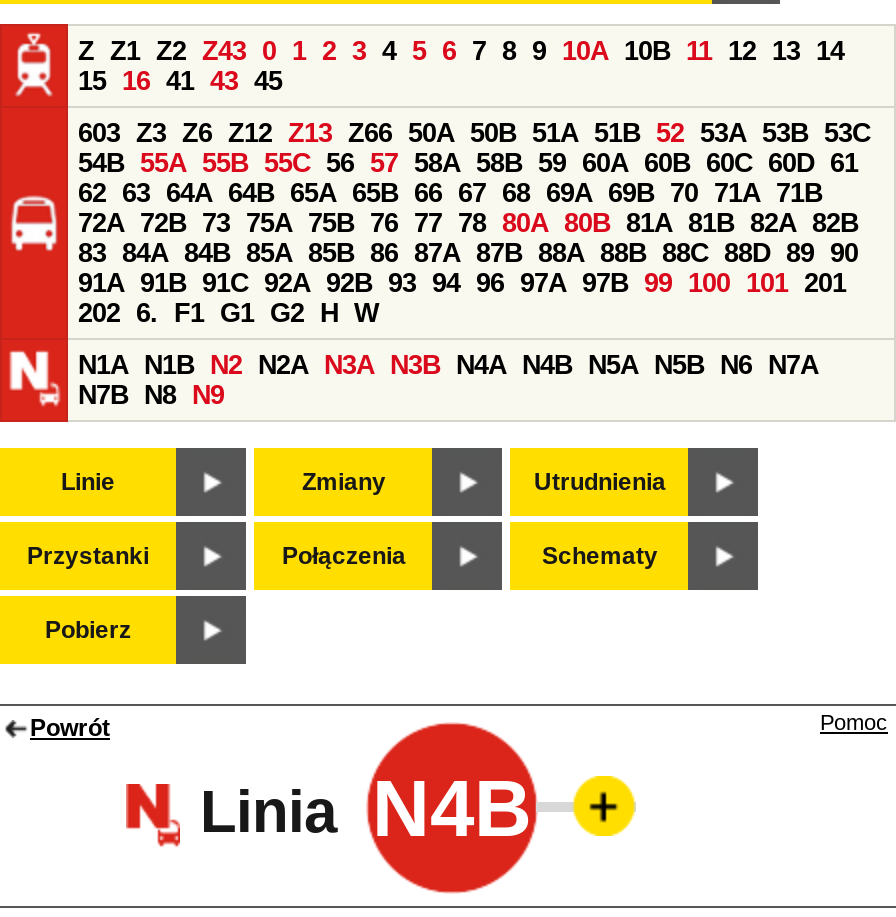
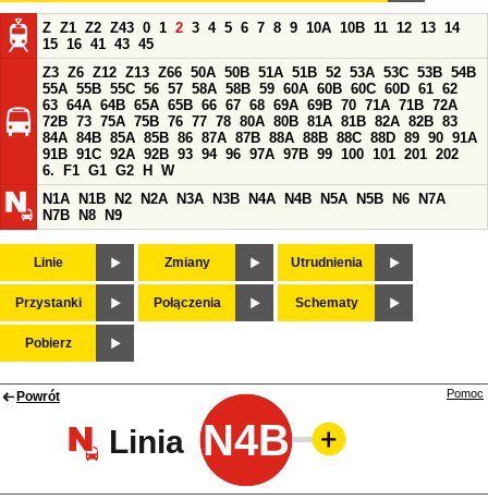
[78,118,870,328] 603 Z3 Z6 Z12 Z13 Z66 50A 50B 51A 51B 52 53A 53B 53C | 54B 55A 55B 55C 56 57 58A 58B 59 60A 60B 60C 60D 61 | 62 63 64A 64B 65A 65B 66 67 68 69A 69B 70 71A 71B | 72A 72B 73 75A 75B 76 77 78 80A 80B 81A 81B 82A 82B | 83 84A 84B 85A 85B 86 87A 87B 88A 88B 88C 88D 89 90 | 91A 91B 91C 92A 92B 93 94 96 97A 97B 99 100 101 201 | 202 6. F1 G1 G2 H W -> [42,64,477,179] Z3 Z6 Z12 Z13 Z66 50A 50B 51A 51B 52 53A 53C 53B 54B | 55A 55B 55C 56 57 58A 58B 59 60A 60B 60C 60D 61 62 | 63 64A 64B 65A 65B 66 67 68 69A 69B 70 71A 71B 72A | 72B 73 75A 75B 76 77 78 80A 80B 81A 81B 82A 82B 83 | 84A 84B 85A 85B 86 87A 87B 88A 88B 88C 88D 89 90 91A | 91B 91C 92A 92B 93 94 96 97A 97B 99 100 101 201 202 | 6. F1 G1 G2 H W

